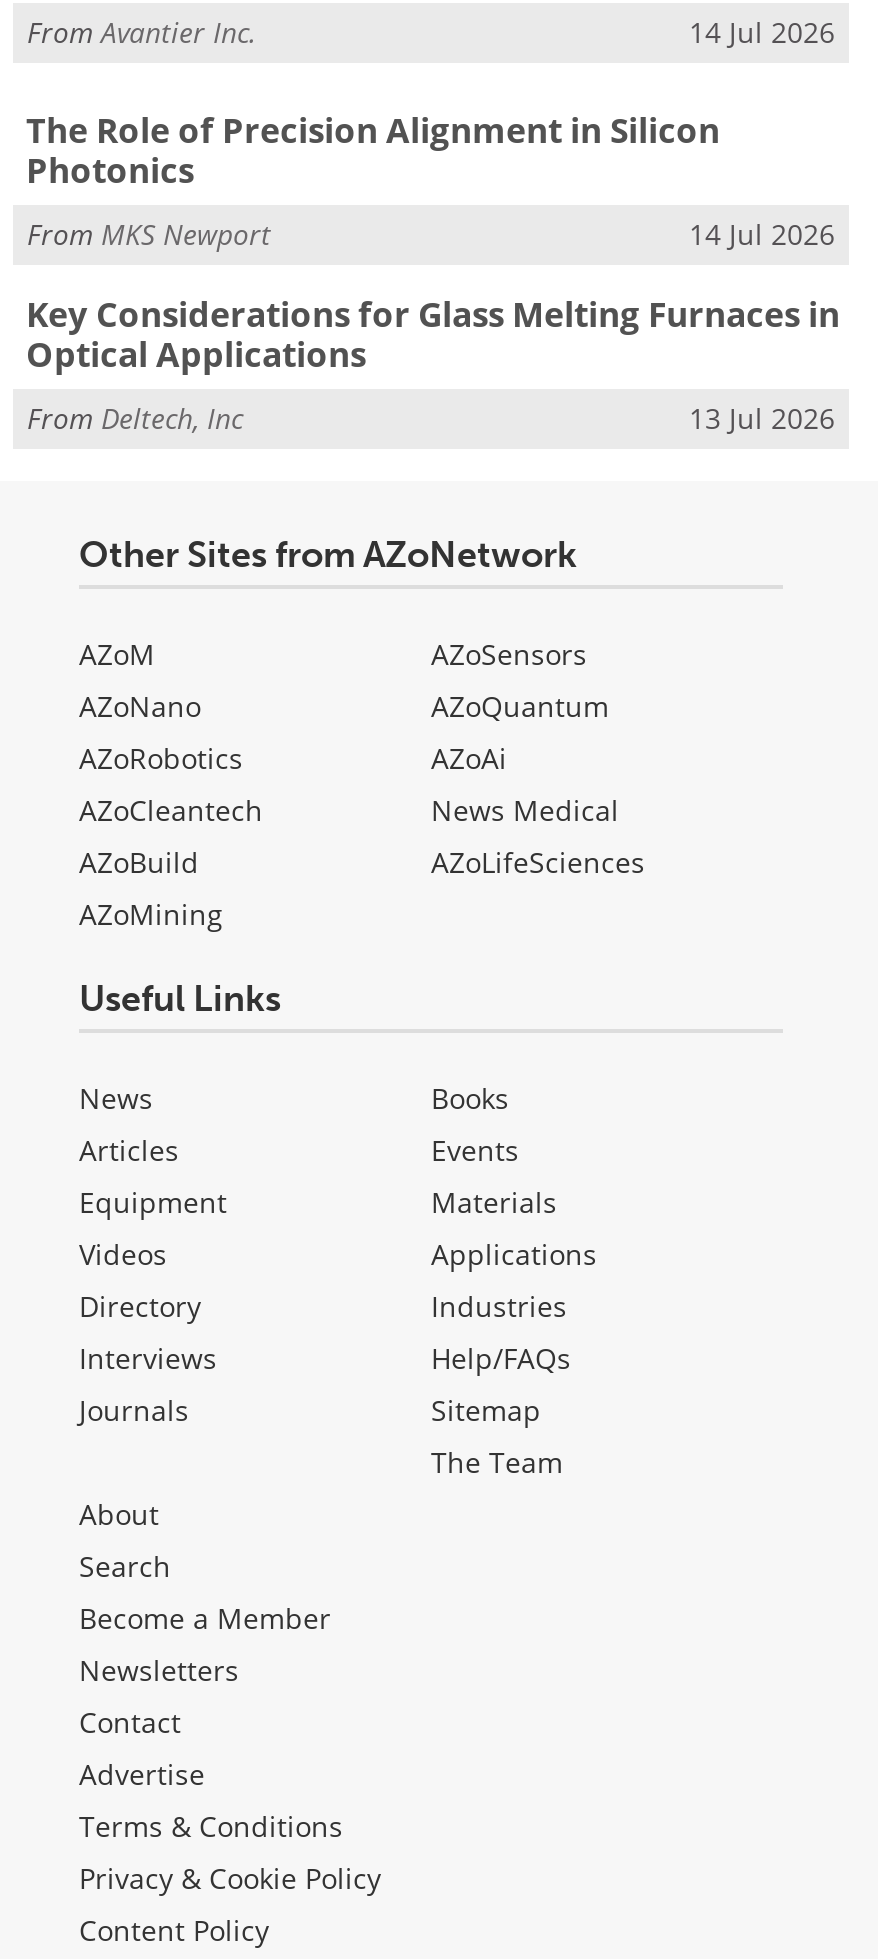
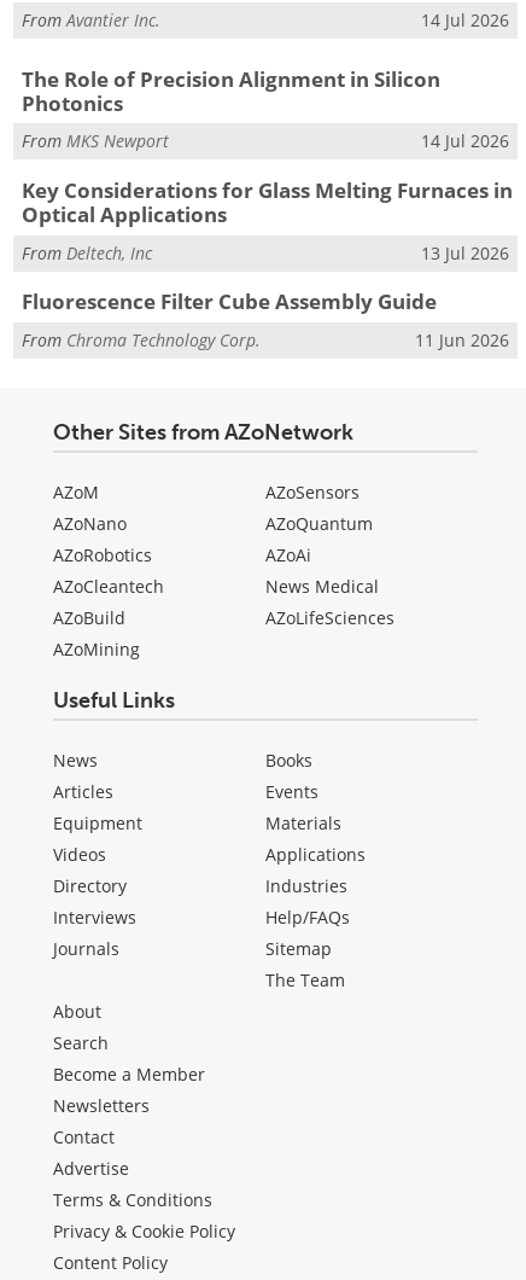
none -> [21,288,509,351] Fluorescence Filter Cube Assembly Guide | From Chroma Technology Corp. | 11 Jun 2026

